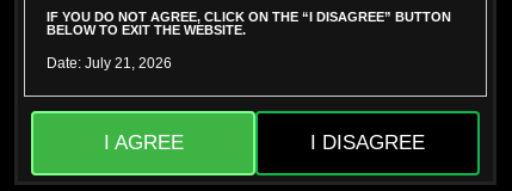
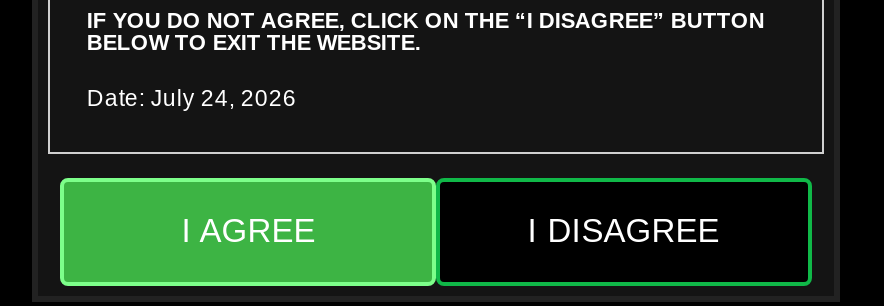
[47,55,172,71] Date: July 21, 2026 -> [87,85,297,111] Date: July 24, 2026

